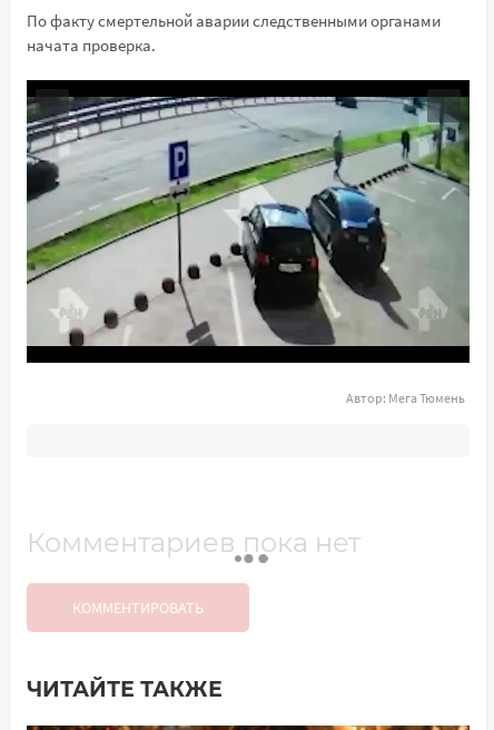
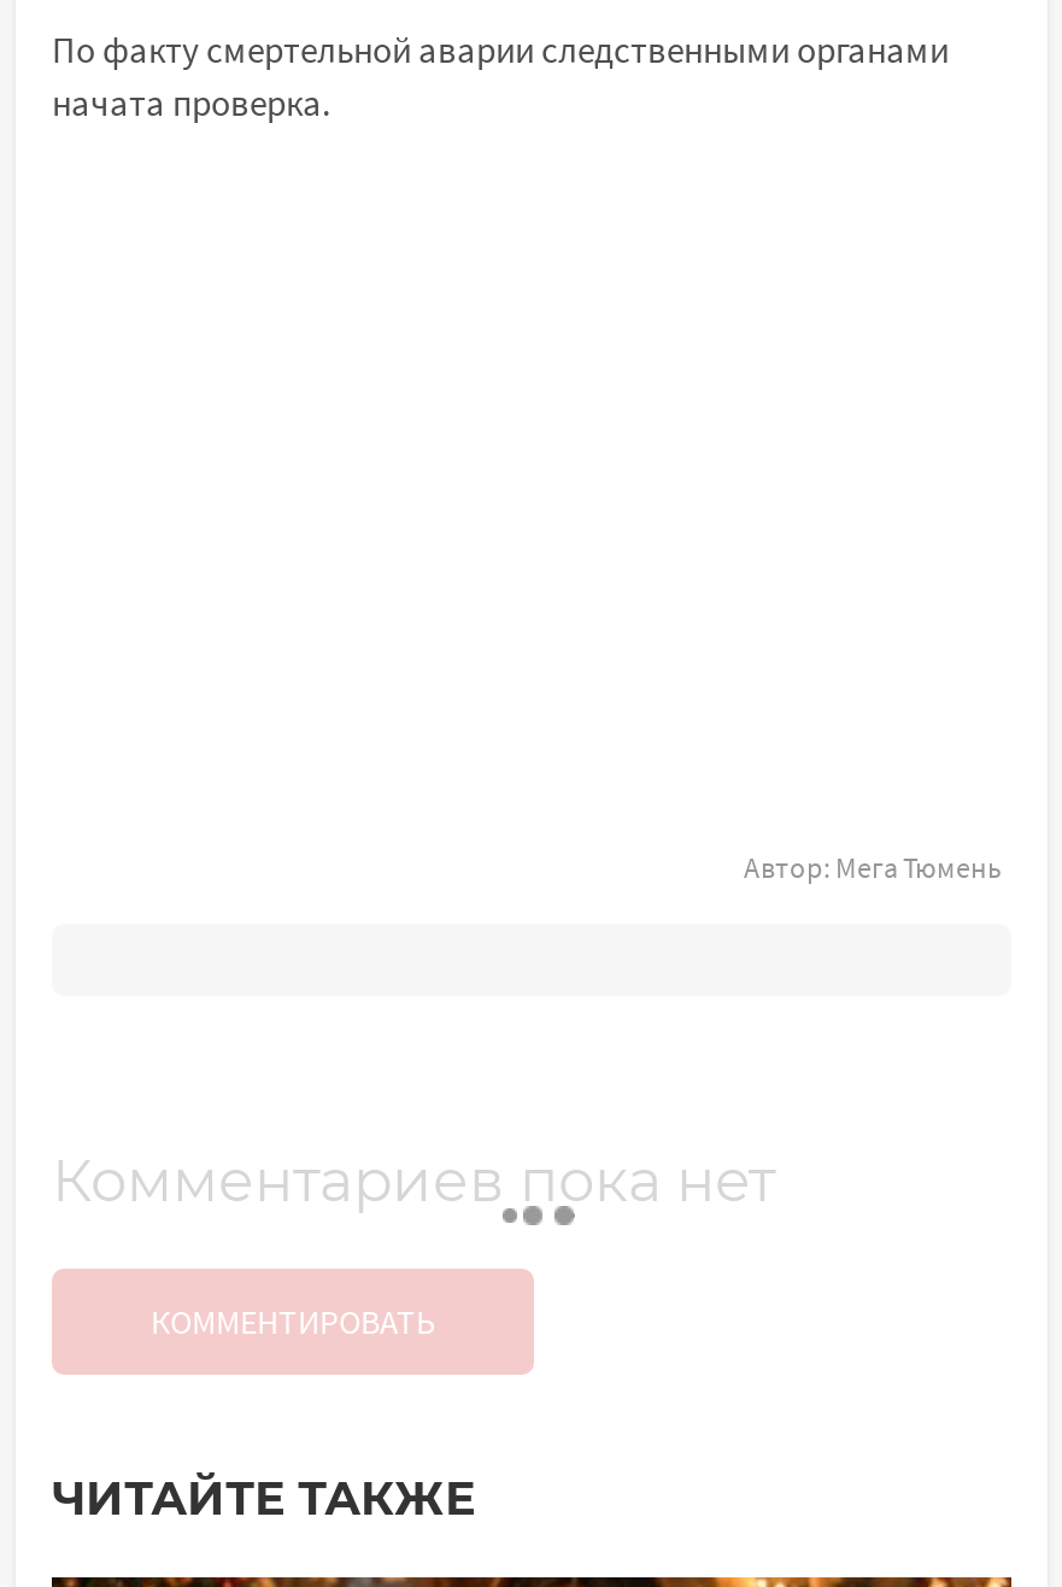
[26,79,471,364] [image] -> none

